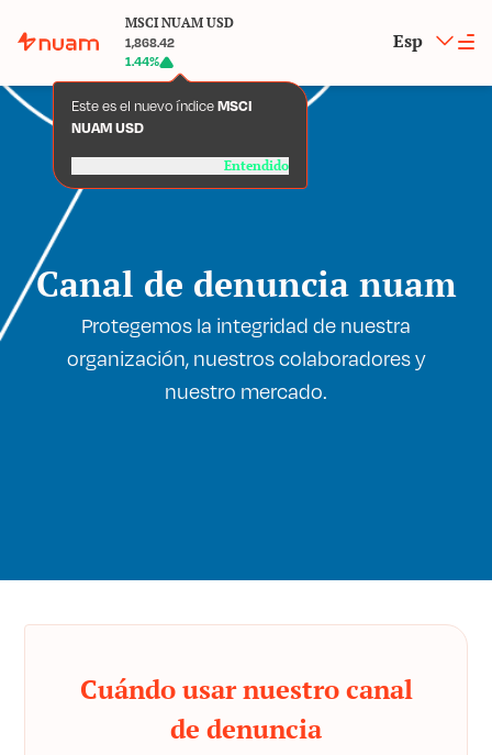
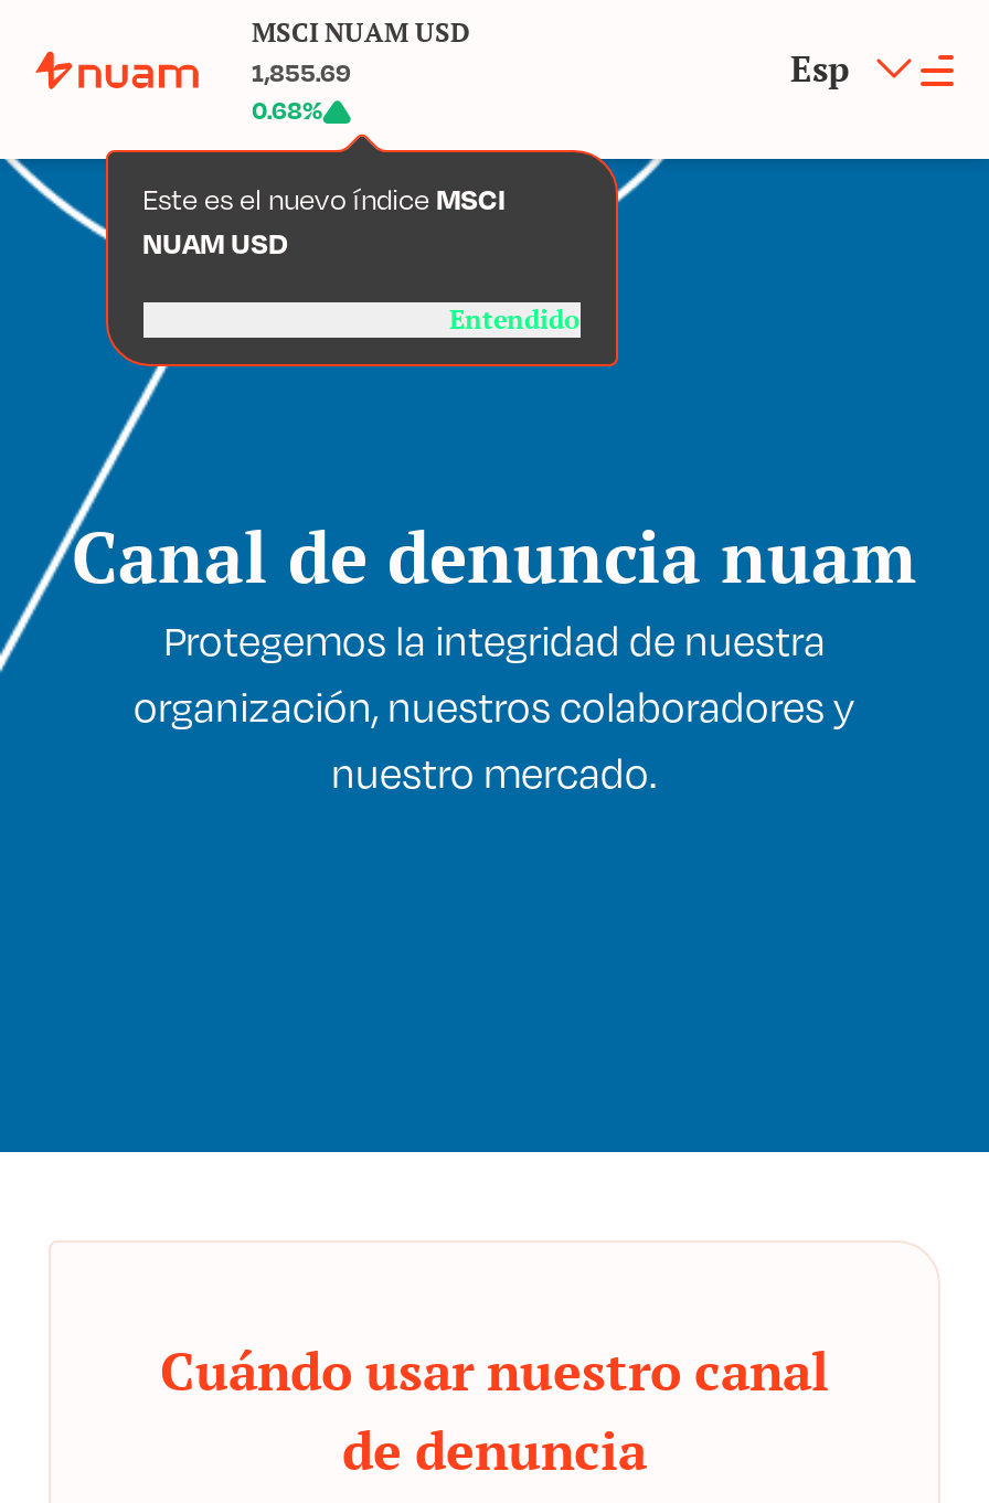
[125,34,175,52] 1,868.42 -> [252,55,351,90] 1,855.69
[125,53,159,70] 1.44% -> [252,93,322,128] 0.68%

